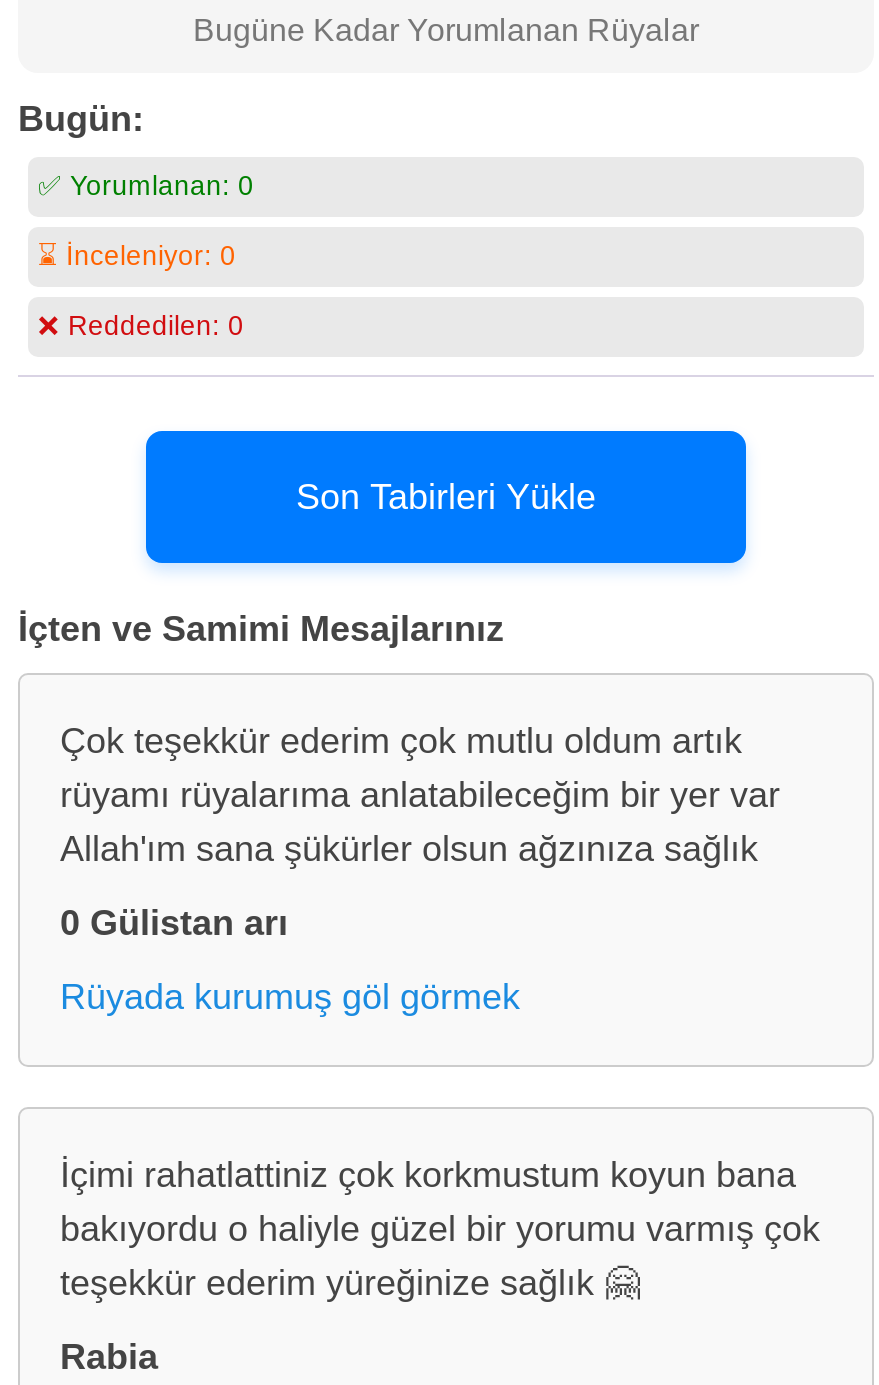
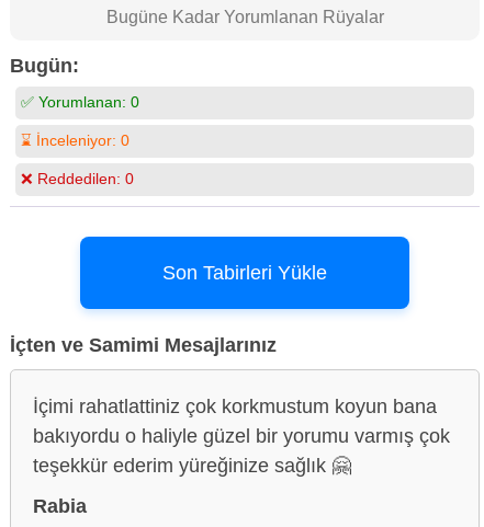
[60,721,780,1017] Çok teşekkür ederim çok mutlu oldum artık | rüyamı rüyalarıma anlatabileceğim bir yer var | Allah'ım sana şükürler olsun ağzınıza sağlık | 0 Gülistan arı | Rüyada kurumuş göl görmek -> none

